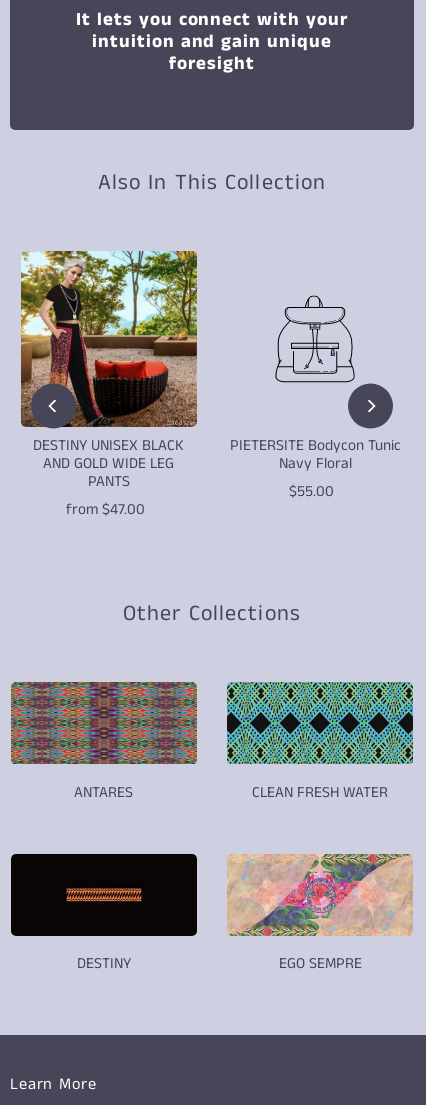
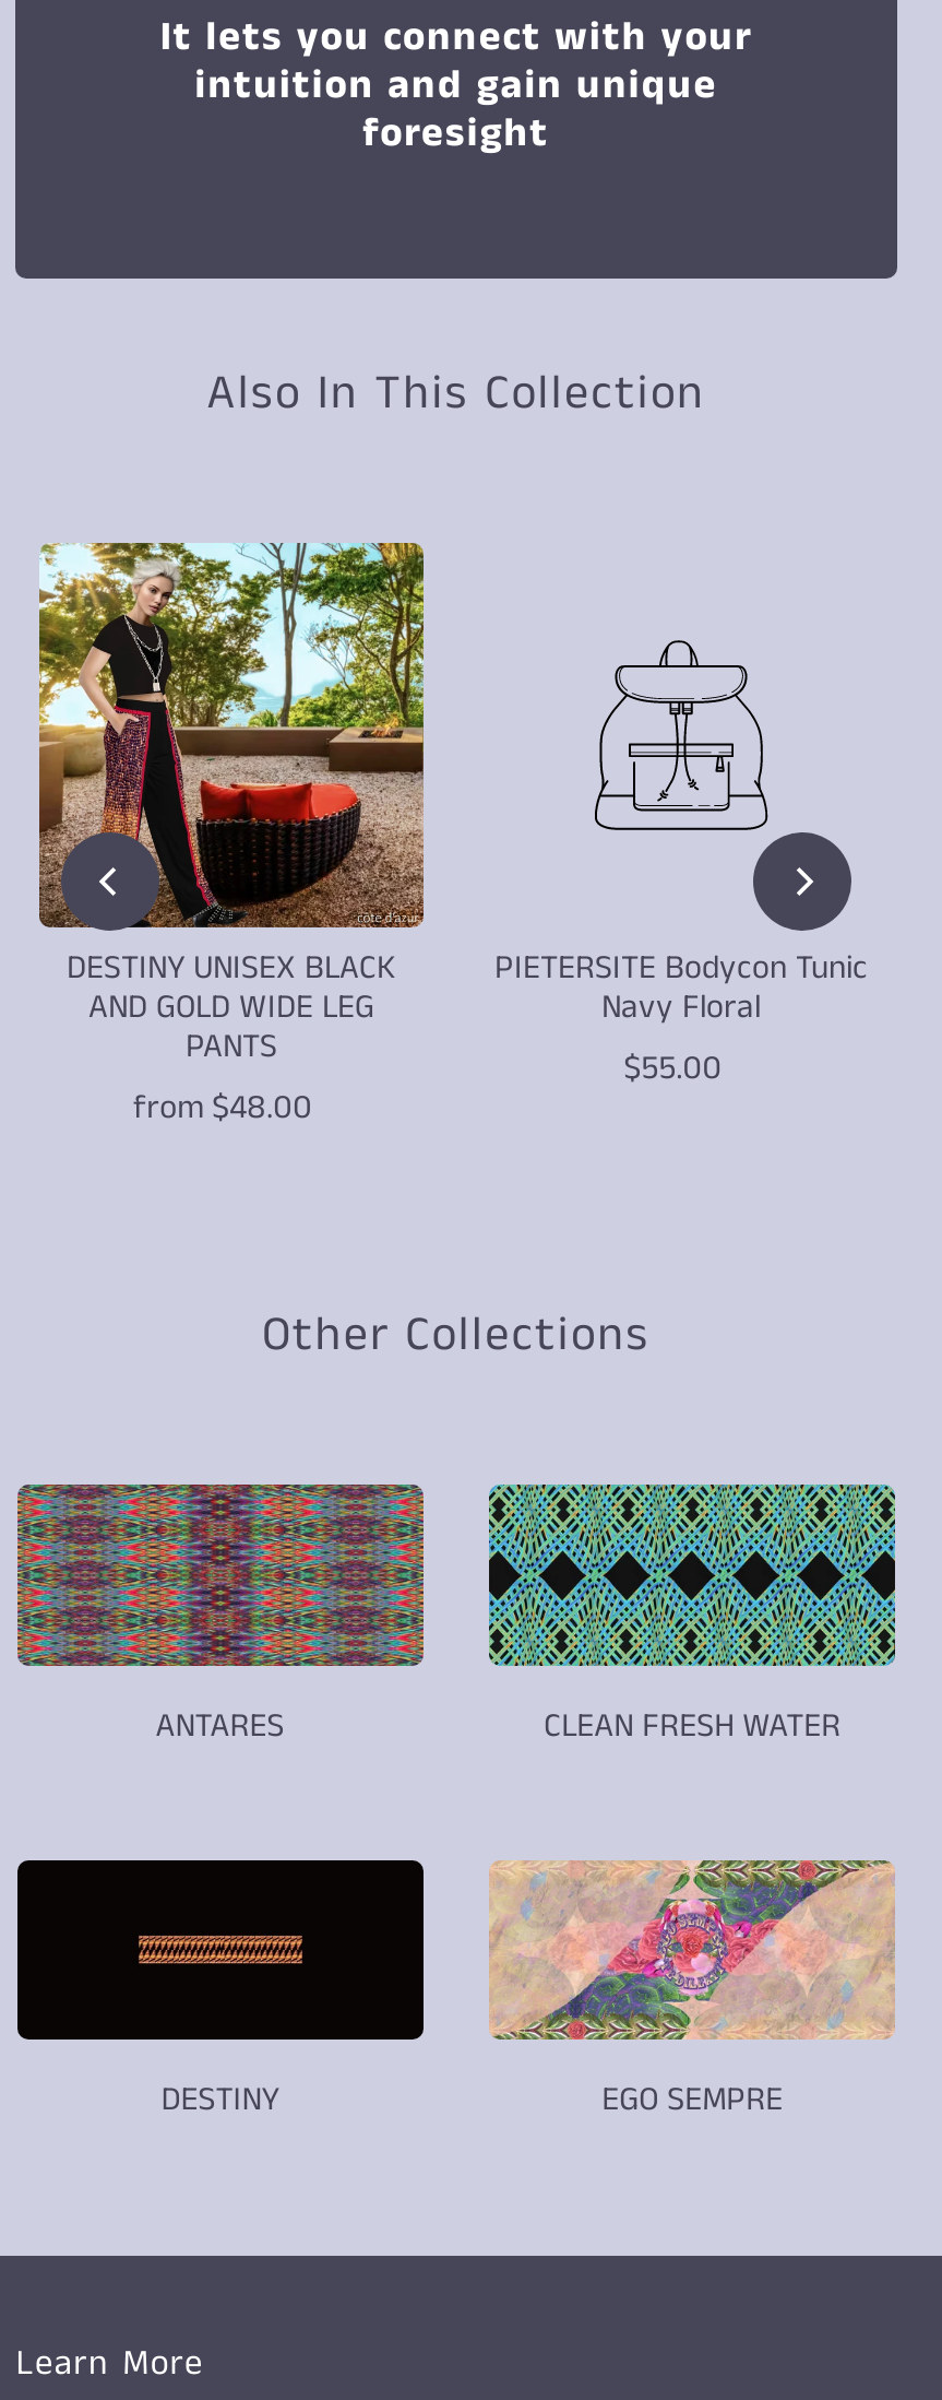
[66,499,145,521] from $47.00 -> [133,1084,312,1132] from $48.00

